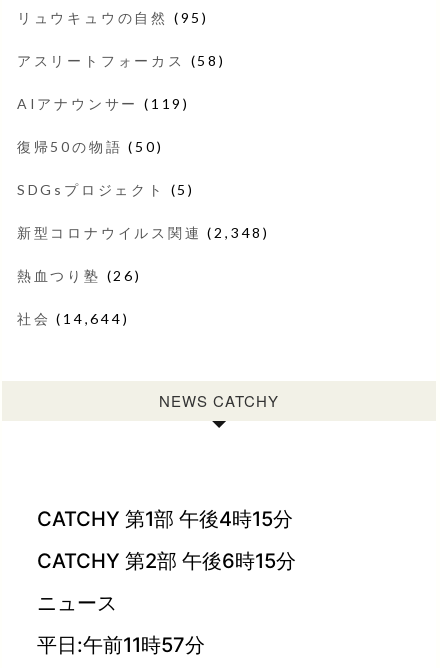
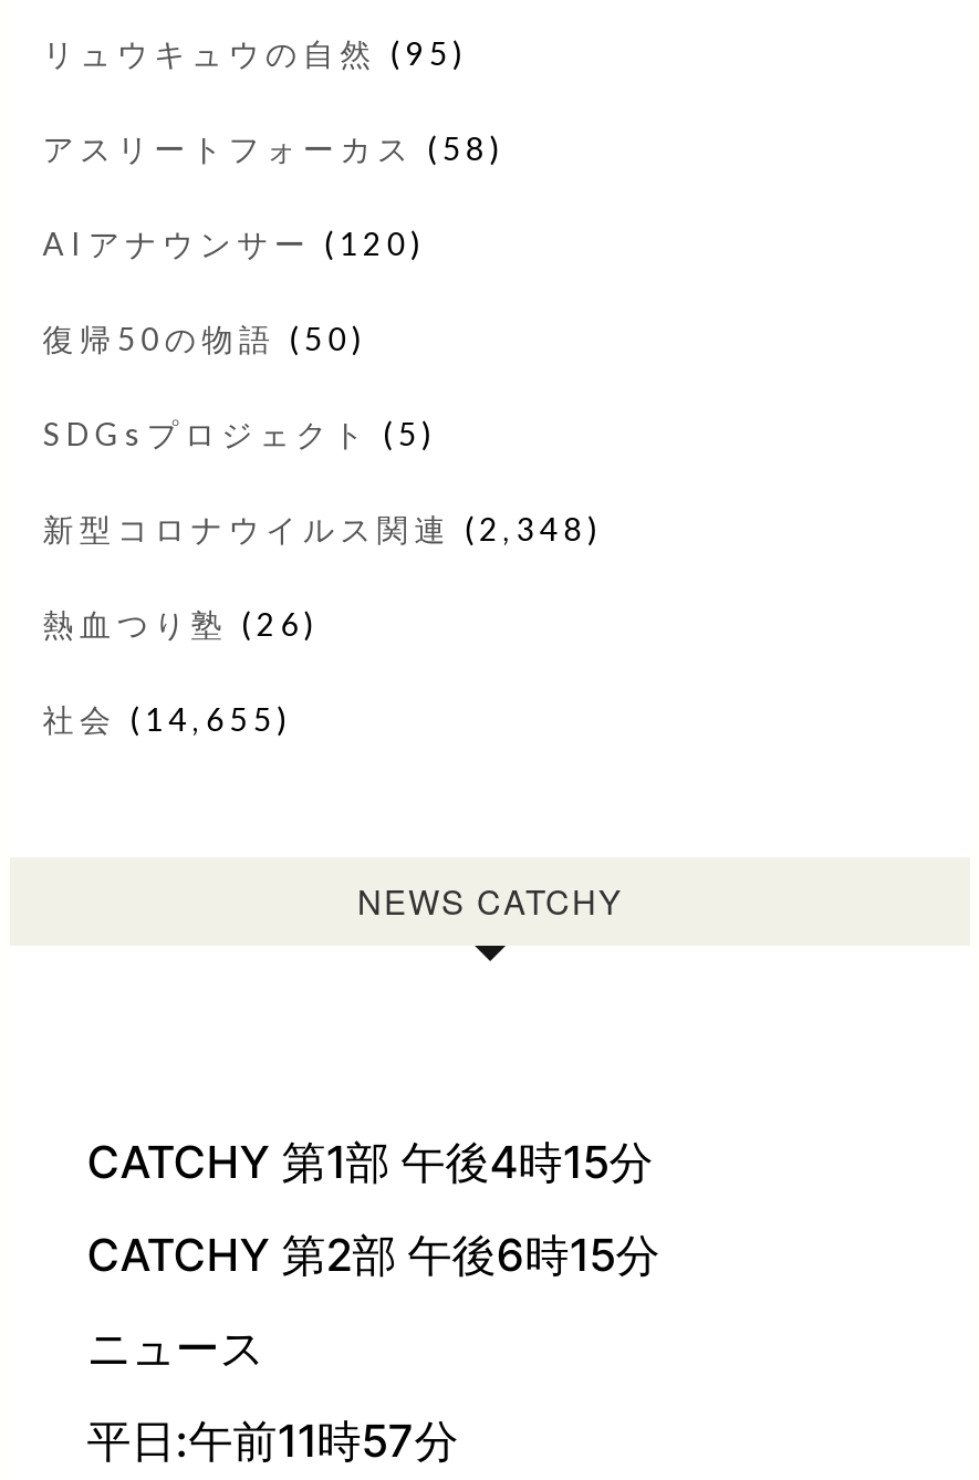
[17,95,190,112] AIアナウンサー(119) -> [42,225,426,263] AIアナウンサー(120)
[17,310,129,327] 社会(14,644) -> [42,701,292,738] 社会(14,655)

